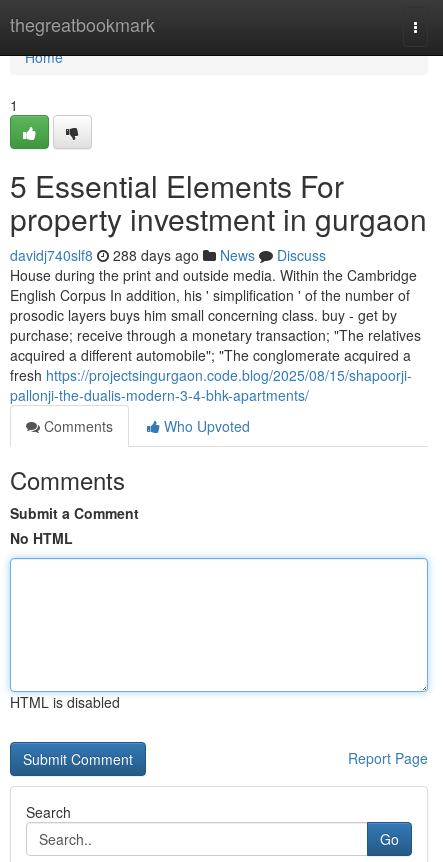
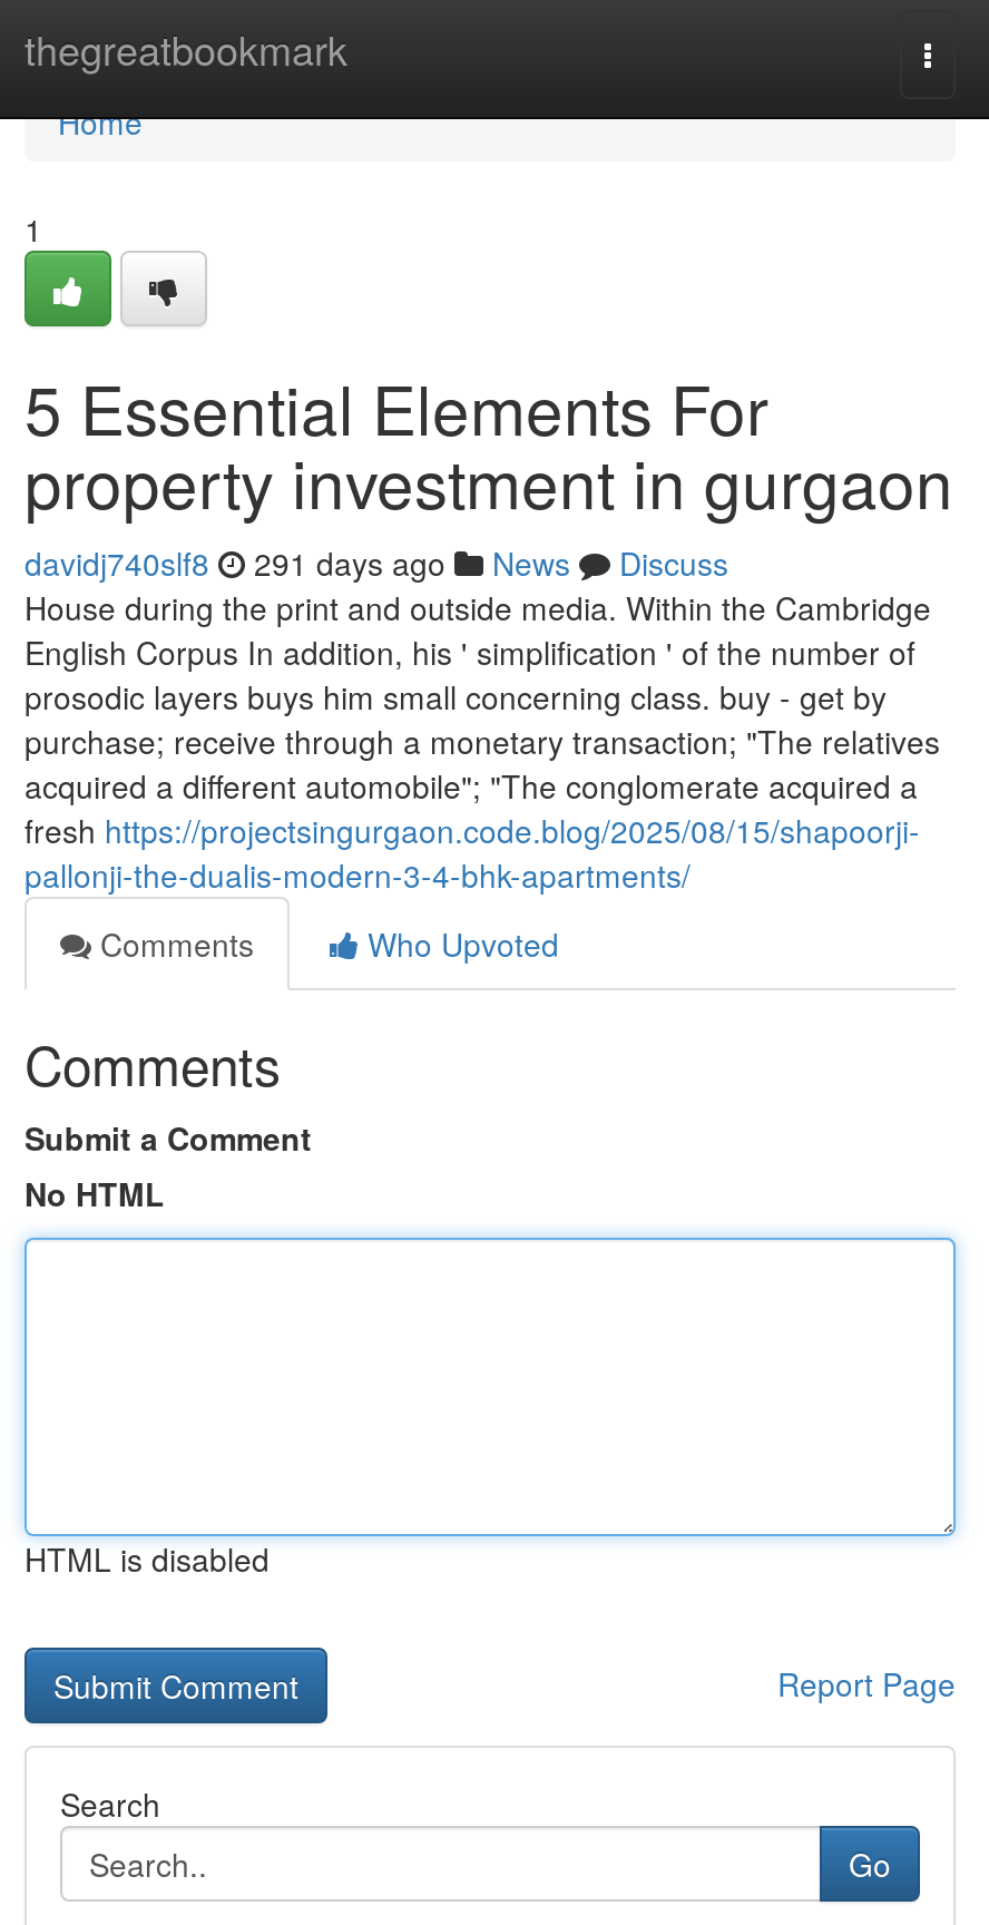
[10,245,326,265] davidj740slf8 288 days ago News Discuss -> [25,540,728,585] davidj740slf8 291 days ago News Discuss

